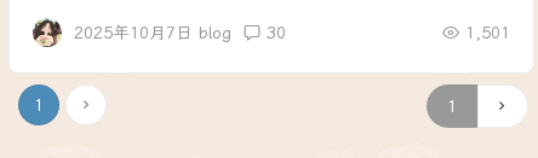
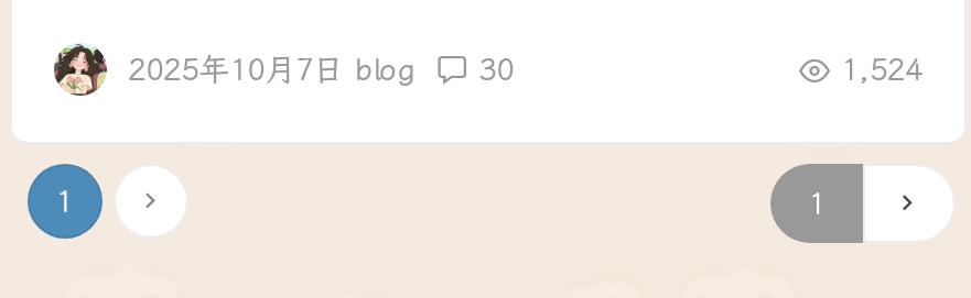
[465,23,510,42] 1,501 -> [841,52,923,87] 1,524

